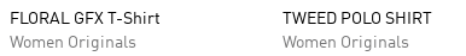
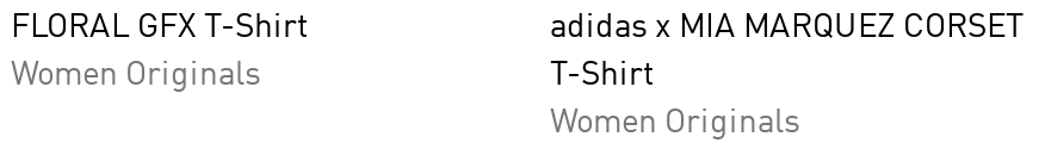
[282,11,432,27] TWEED POLO SHIRT -> [550,11,1025,92] adidas x MIA MARQUEZ CORSET | T-Shirt

